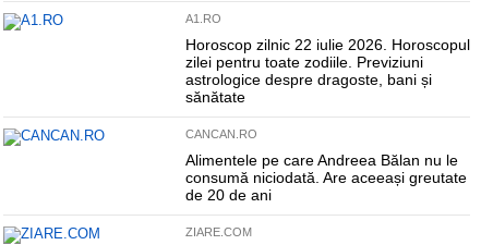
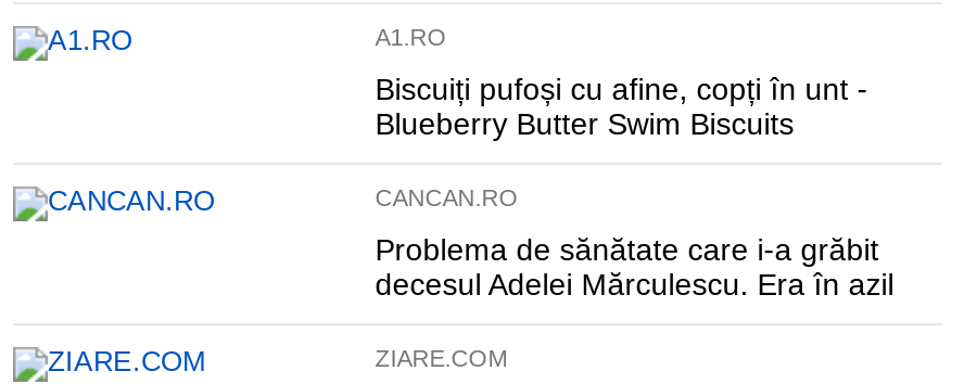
[185,36,470,106] Horoscop zilnic 22 iulie 2026. Horoscopul | zilei pentru toate zodiile. Previziuni | astrologice despre dragoste, bani și | sănătate -> [375,72,868,141] Biscuiți pufoși cu afine, copți în unt - | Blueberry Butter Swim Biscuits
[185,151,467,204] Alimentele pe care Andreea Bălan nu le | consumă niciodată. Are aceeași greutate | de 20 de ani -> [375,232,894,302] Problema de sănătate care i-a grăbit | decesul Adelei Mărculescu. Era în azil

